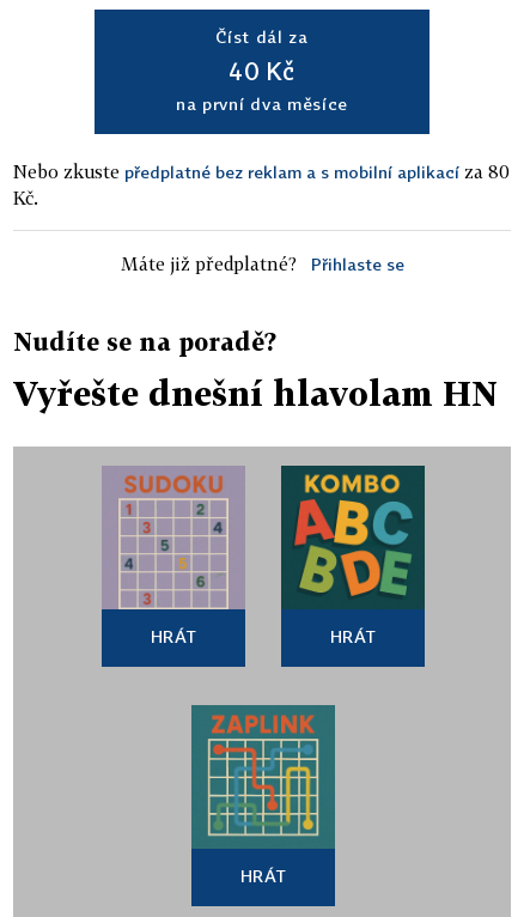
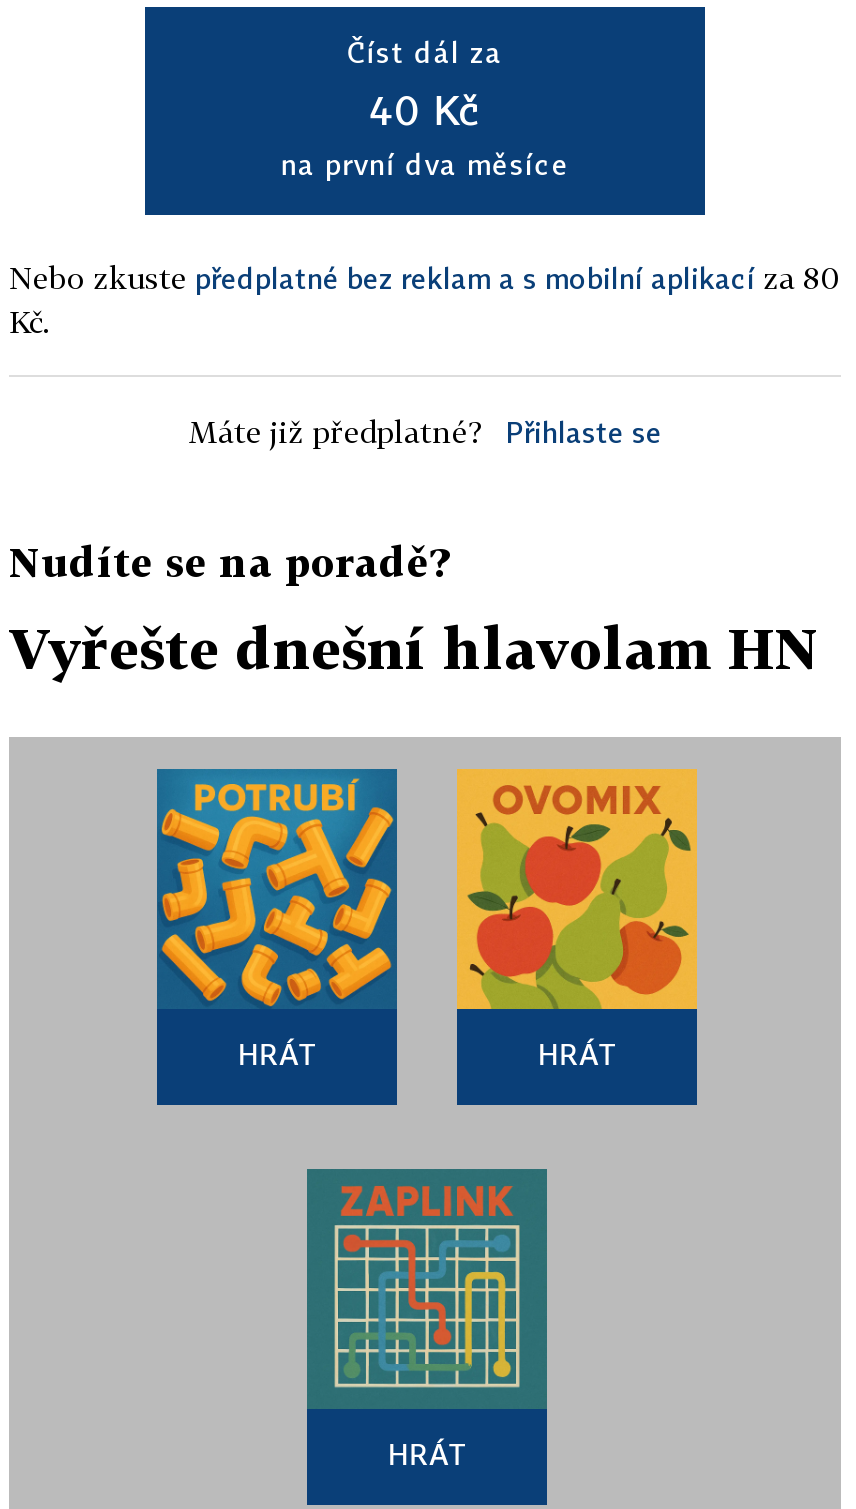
[103,467,244,611] [image] -> [157,769,397,1009] [image]
[280,464,426,609] [image] -> [455,767,699,1011] [image]

